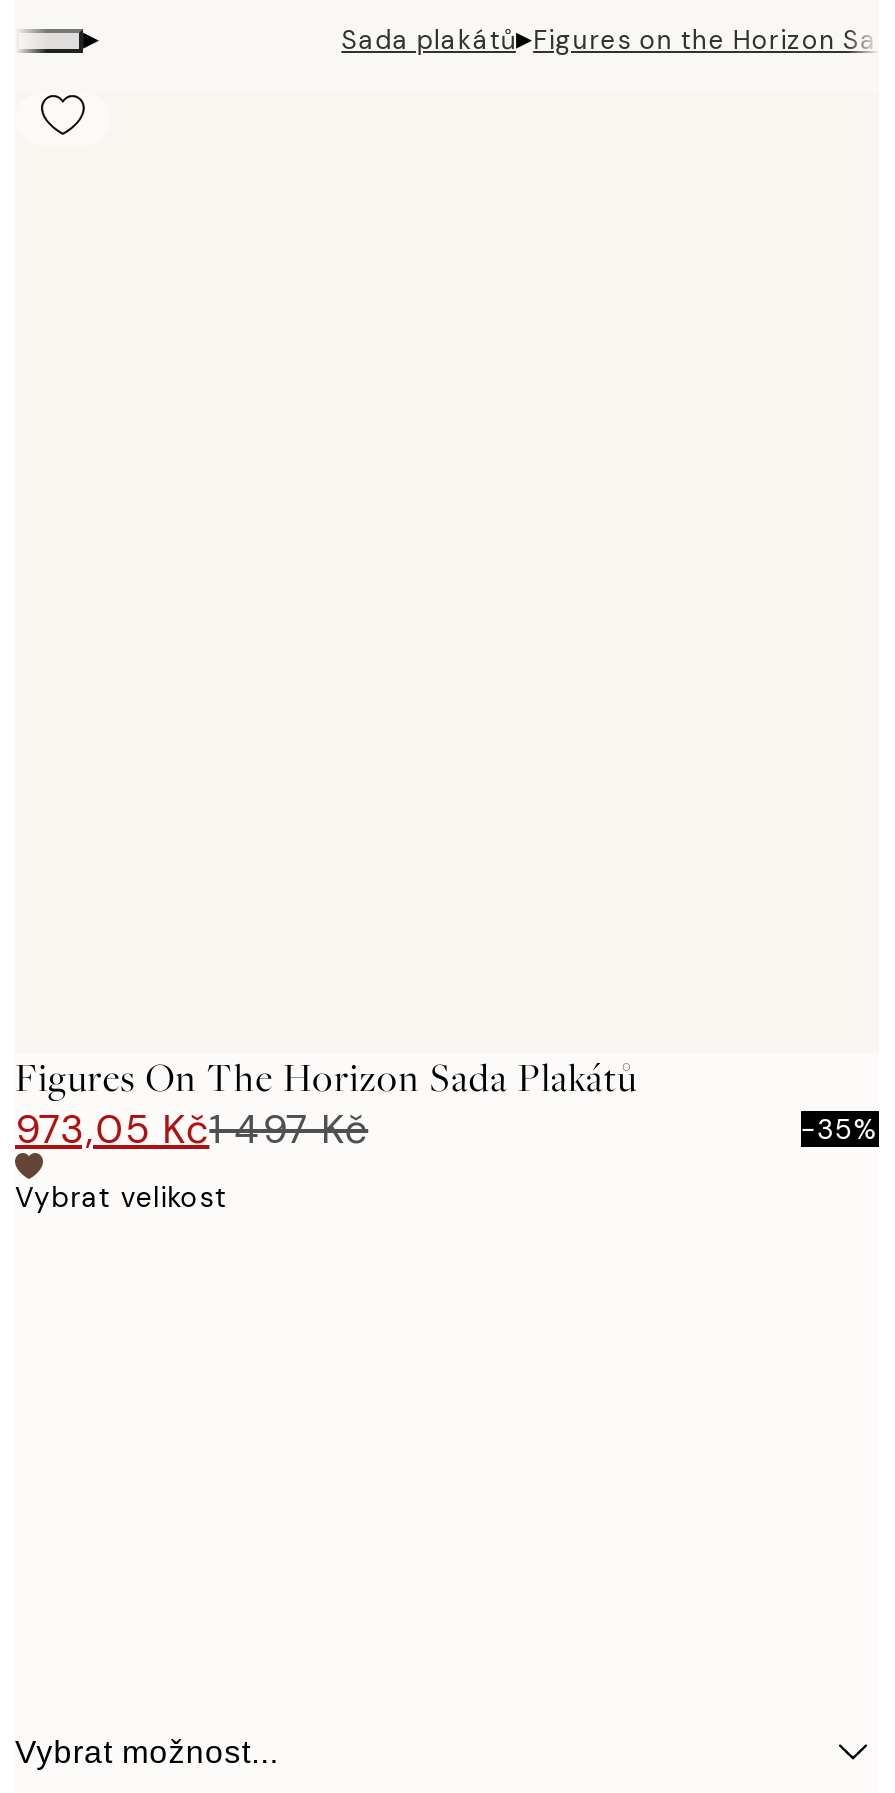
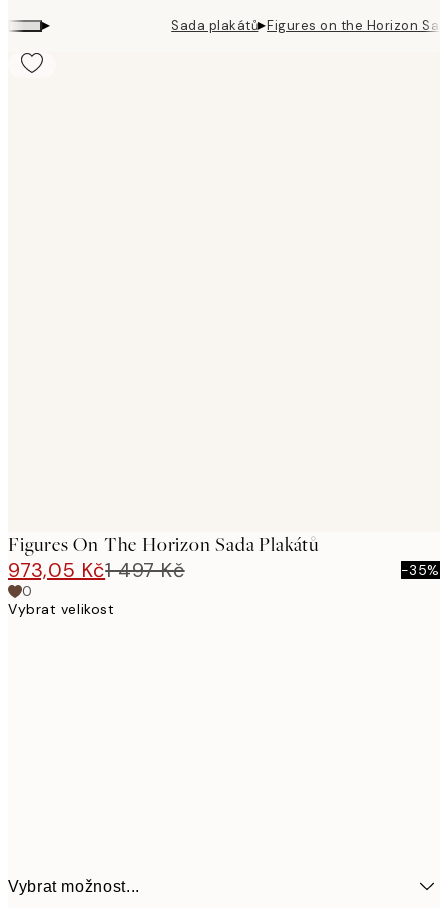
none -> [22,583,32,600] 0

